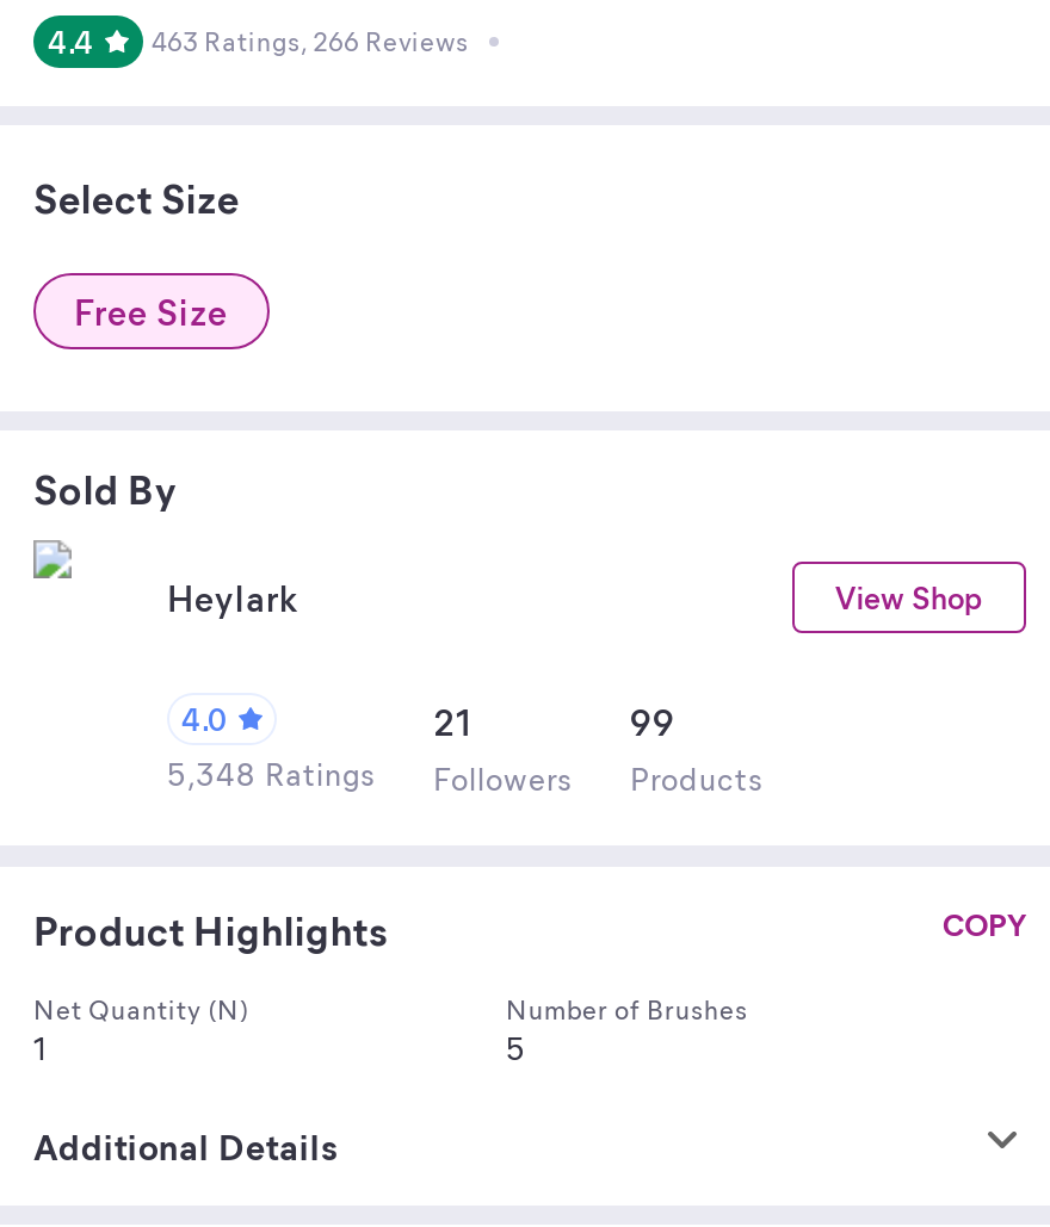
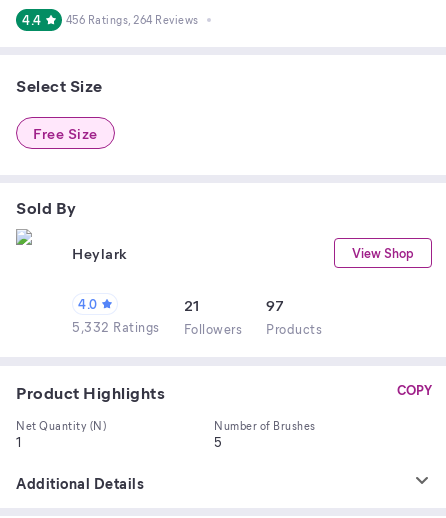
[152,23,469,58] 463 Ratings, 266 Reviews -> [65,12,198,27] 456 Ratings, 264 Reviews
[630,698,675,745] 99 -> [266,295,284,315] 97
[167,752,764,798] 5,348 Ratings Followers Products -> [72,318,322,337] 5,332 Ratings Followers Products

